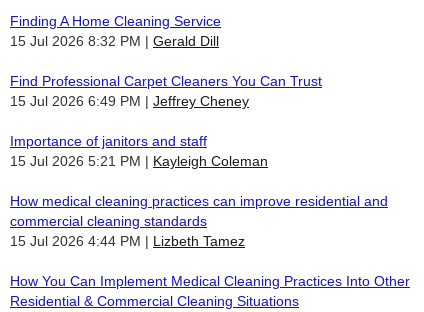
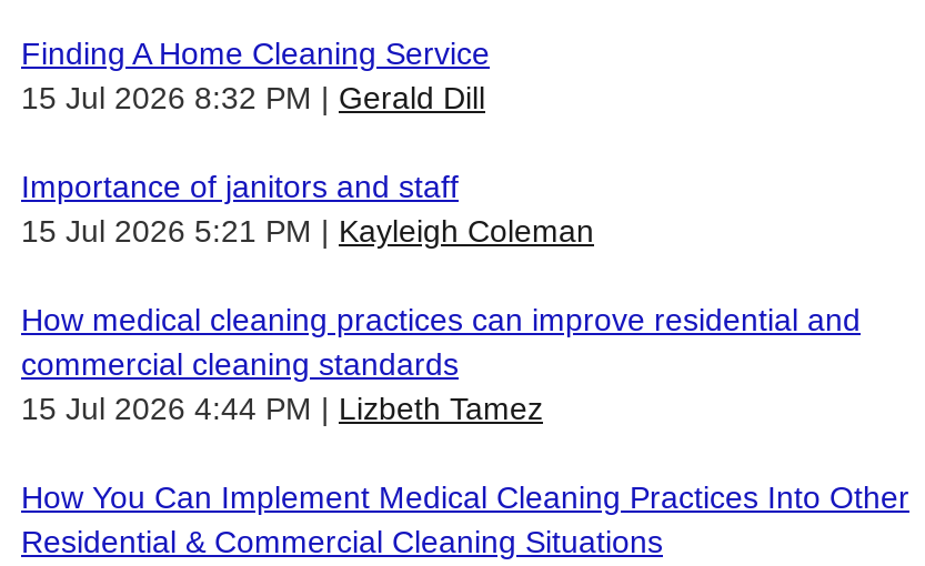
[10,73,322,109] Find Professional Carpet Cleaners You Can Trust | 15 Jul 2026 6:49 PM | Jeffrey Cheney -> none

